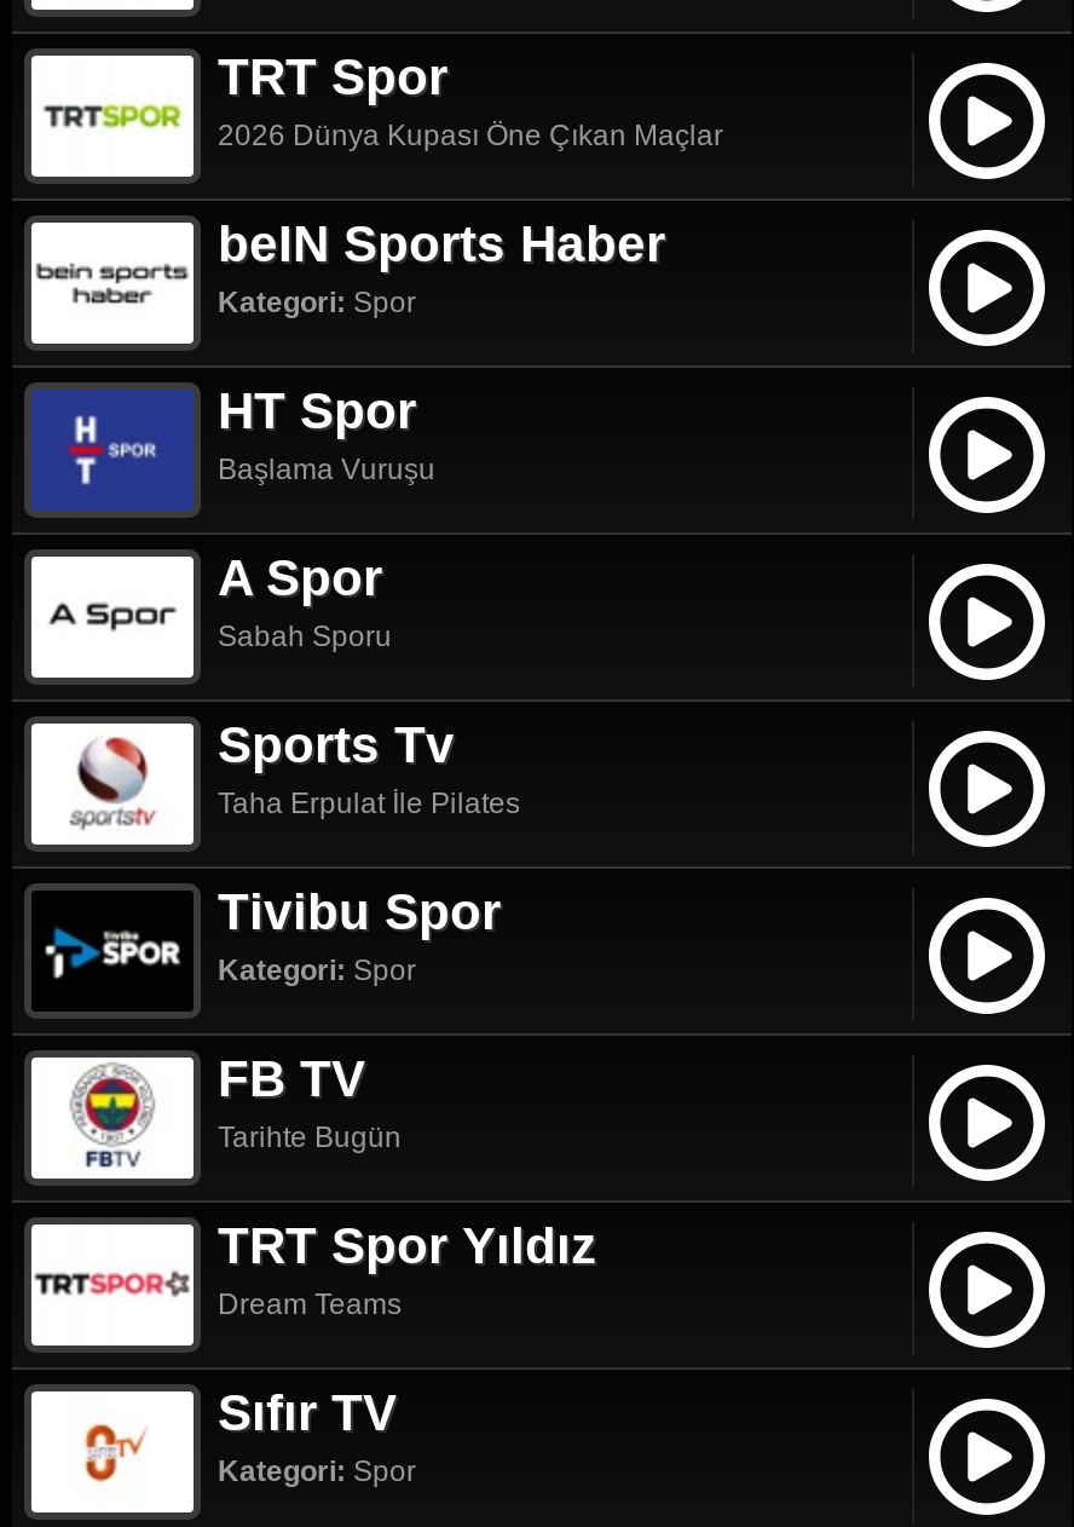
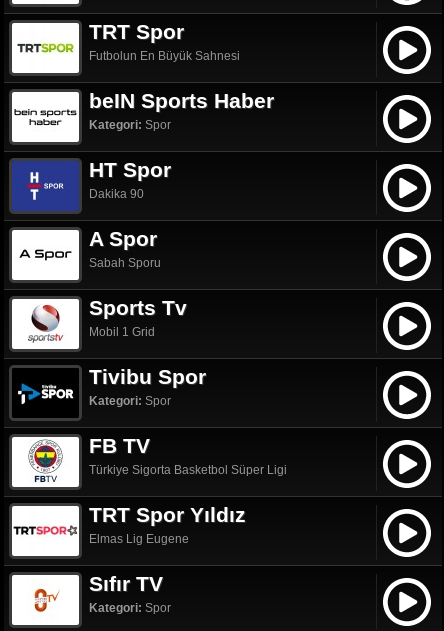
[218,119,723,152] 2026 Dünya Kupası Öne Çıkan Maçlar -> [89,49,240,63] Futbolun En Büyük Sahnesi
[218,453,435,486] Başlama Vuruşu -> [89,187,144,201] Dakika 90
[218,786,520,820] Taha Erpulat İle Pilates -> [89,325,155,339] Mobil 1 Grid
[218,1120,402,1154] Tarihte Bugün -> [89,463,287,477] Türkiye Sigorta Basketbol Süper Ligi
[218,1287,402,1321] Dream Teams -> [89,532,189,546] Elmas Lig Eugene

